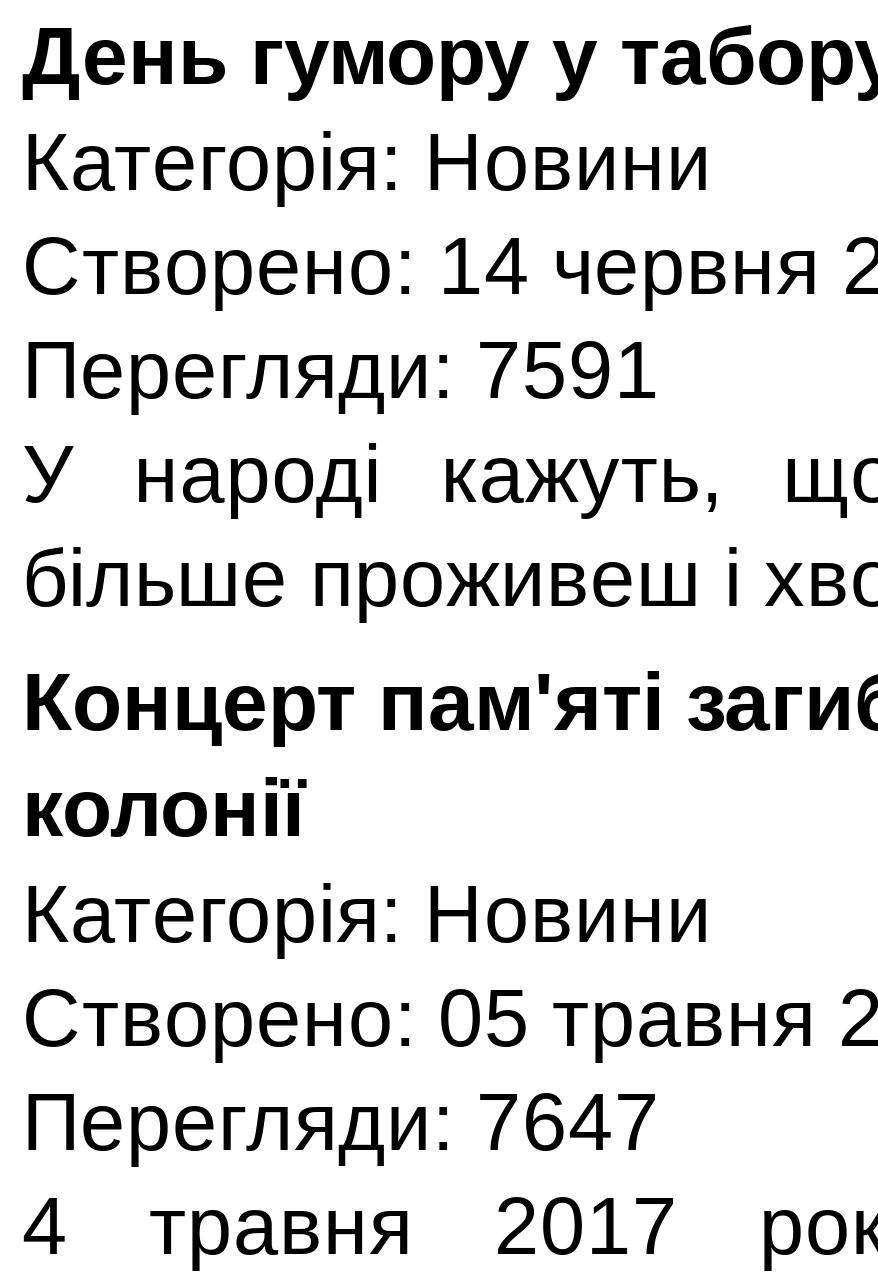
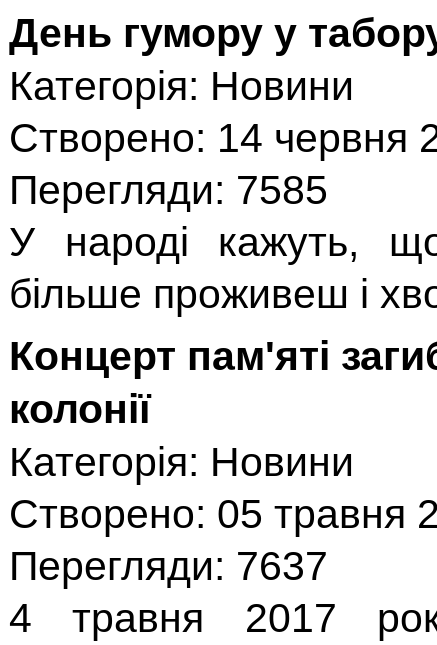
[22,324,660,416] Перегляди: 7591 -> [9,167,328,213] Перегляди: 7585
[22,1075,660,1167] Перегляди: 7647 -> [9,542,328,588] Перегляди: 7637

